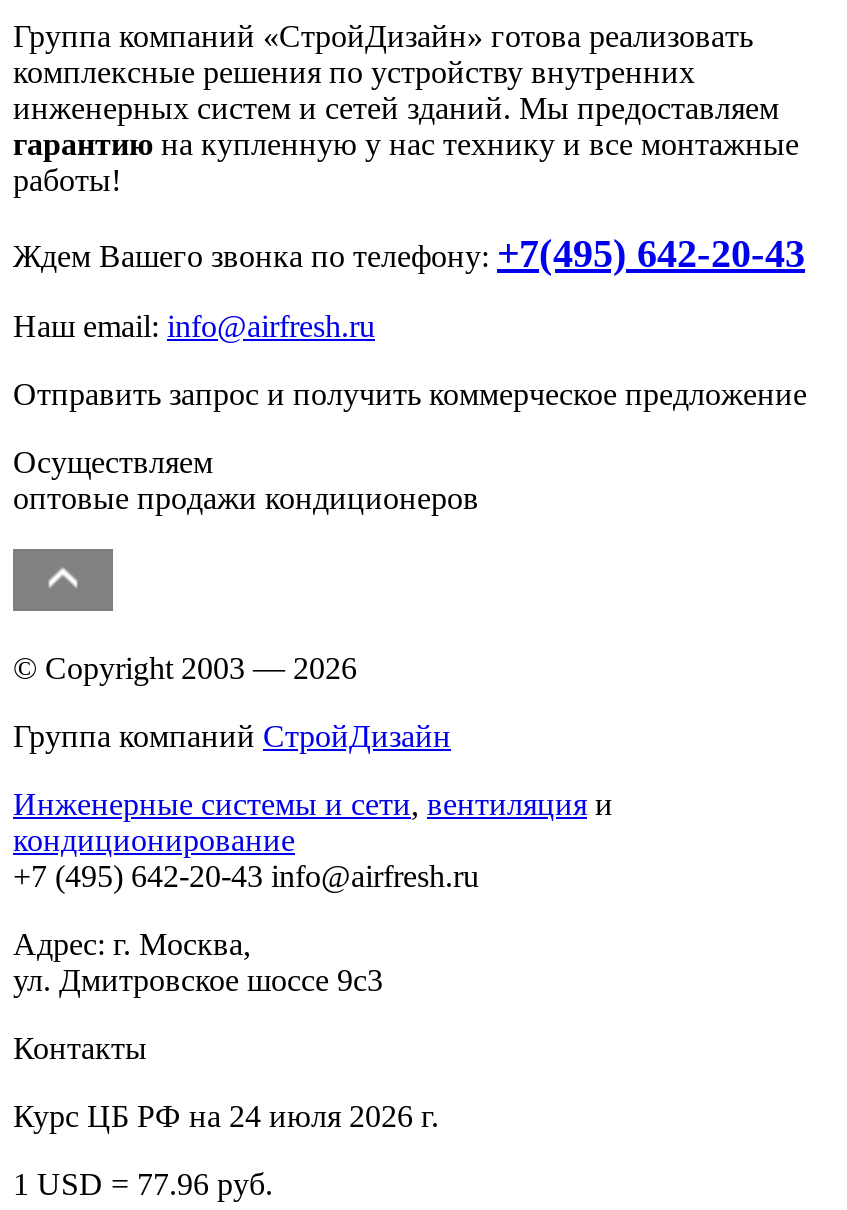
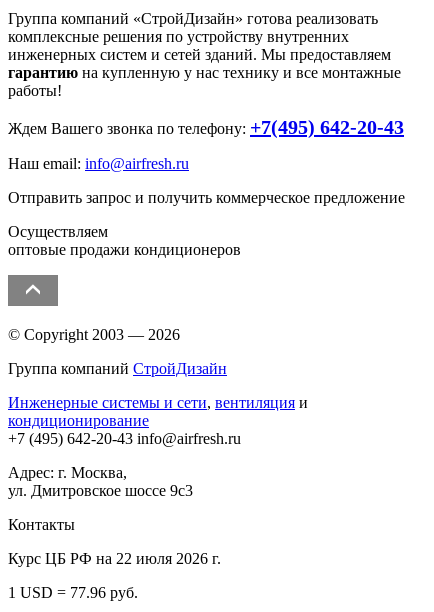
[13,1098,439,1132] Курс ЦБ РФ на 24 июля 2026 г. -> [8,550,221,567] Курс ЦБ РФ на 22 июля 2026 г.

